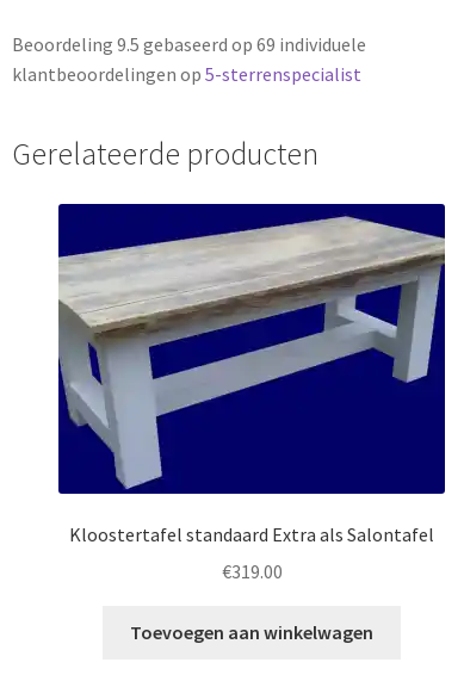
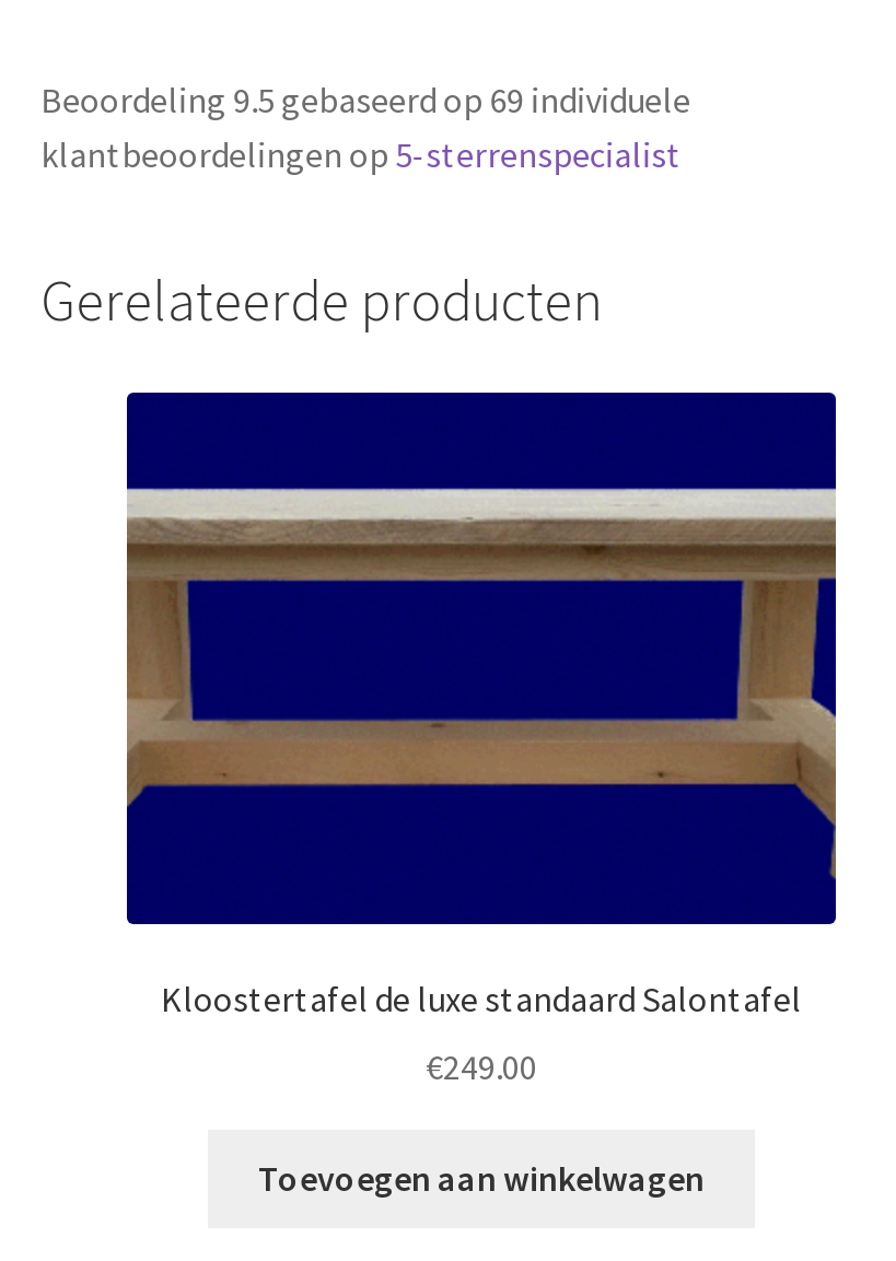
[57,215,446,547] [image] | Kloostertafel standaard Extra als Salontafel -> [125,415,838,1021] [image] | Kloostertafel de luxe standaard Salontafel
[221,559,282,583] €319.00 -> [426,1045,537,1088] €249.00

